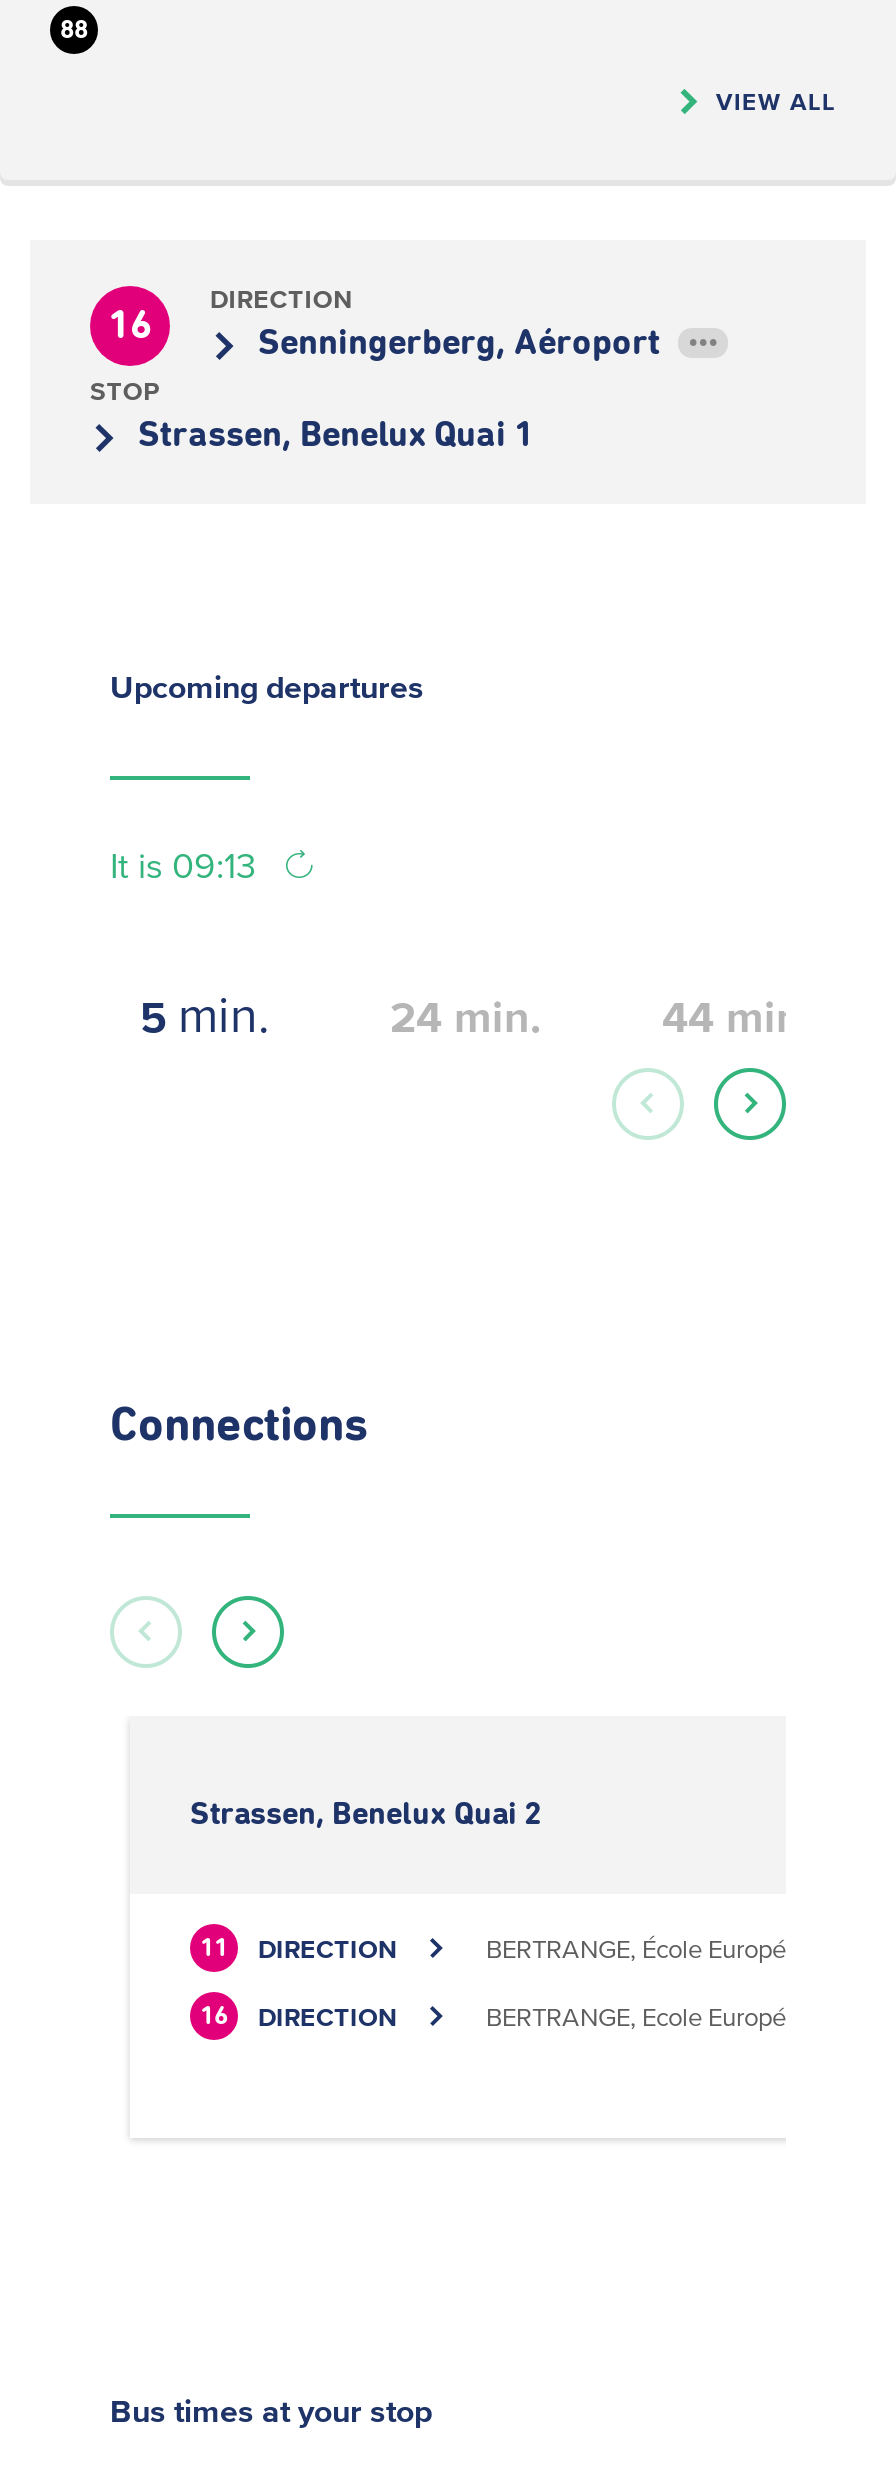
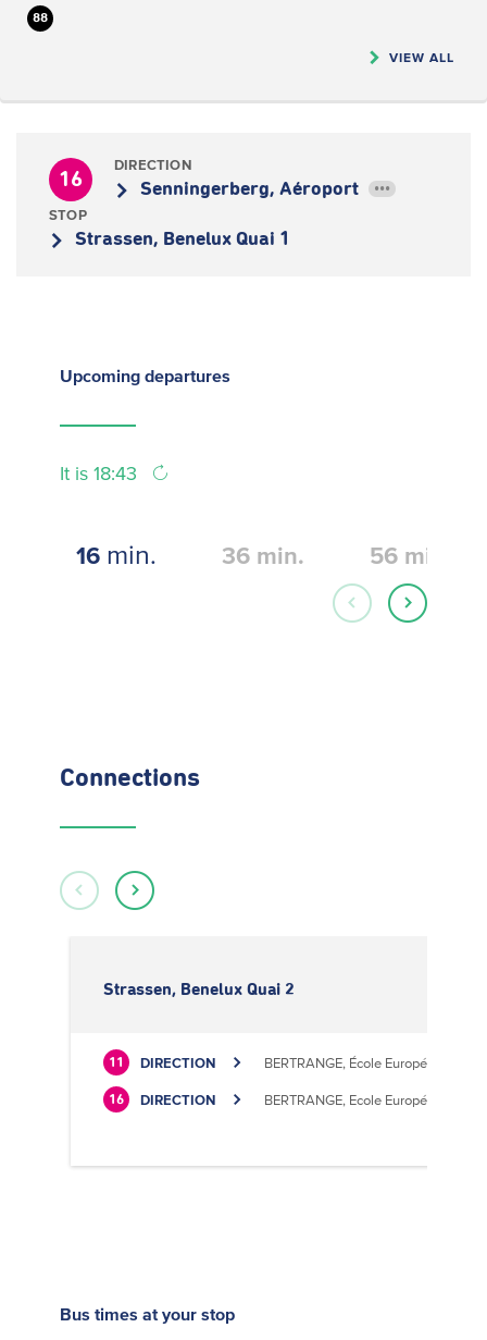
[110,846,266,886] It is 09:13 -> [60,463,142,484] It is 18:43
[140,986,270,1042] 5 min. -> [76,539,157,569] 16 min.
[390,992,542,1040] 24 min. -> [222,542,304,568] 36 min.
[662,992,814,1040] 44 min. -> [370,542,452,568] 56 min.

